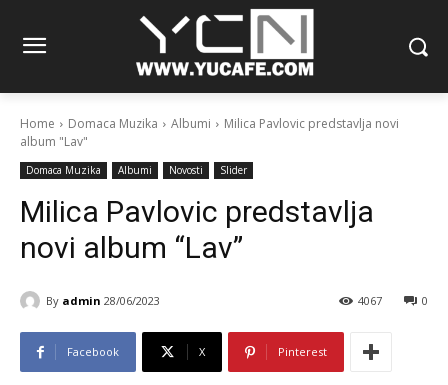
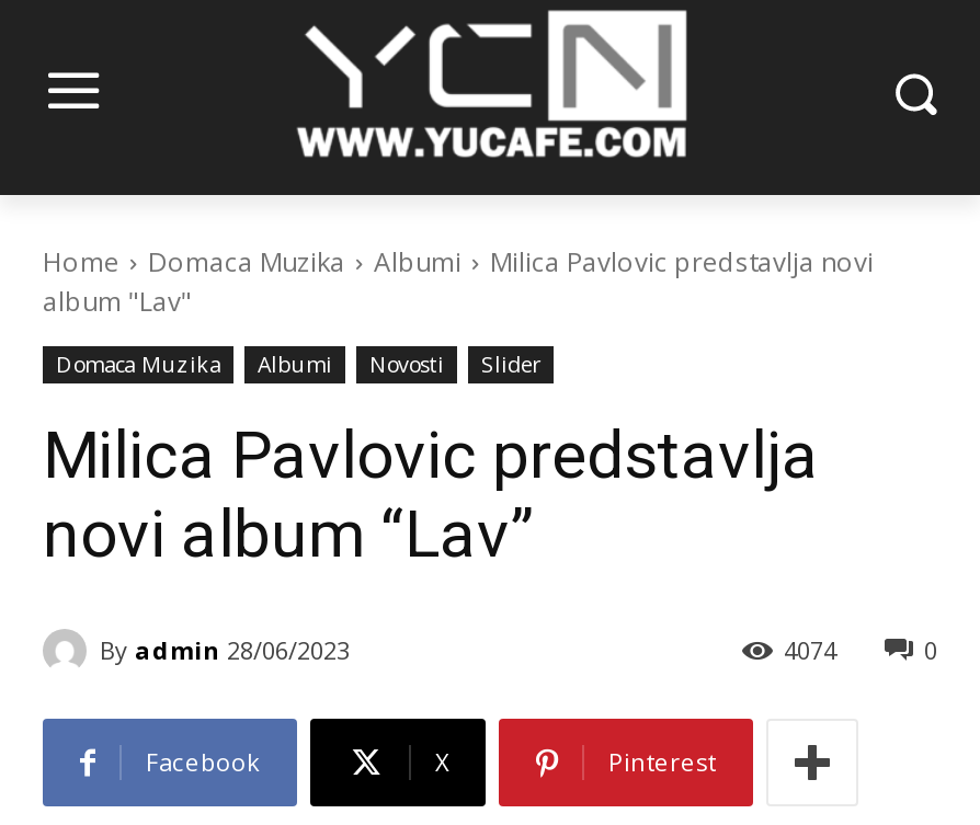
[358,293,382,308] 4067 -> [784,634,836,667] 4074

